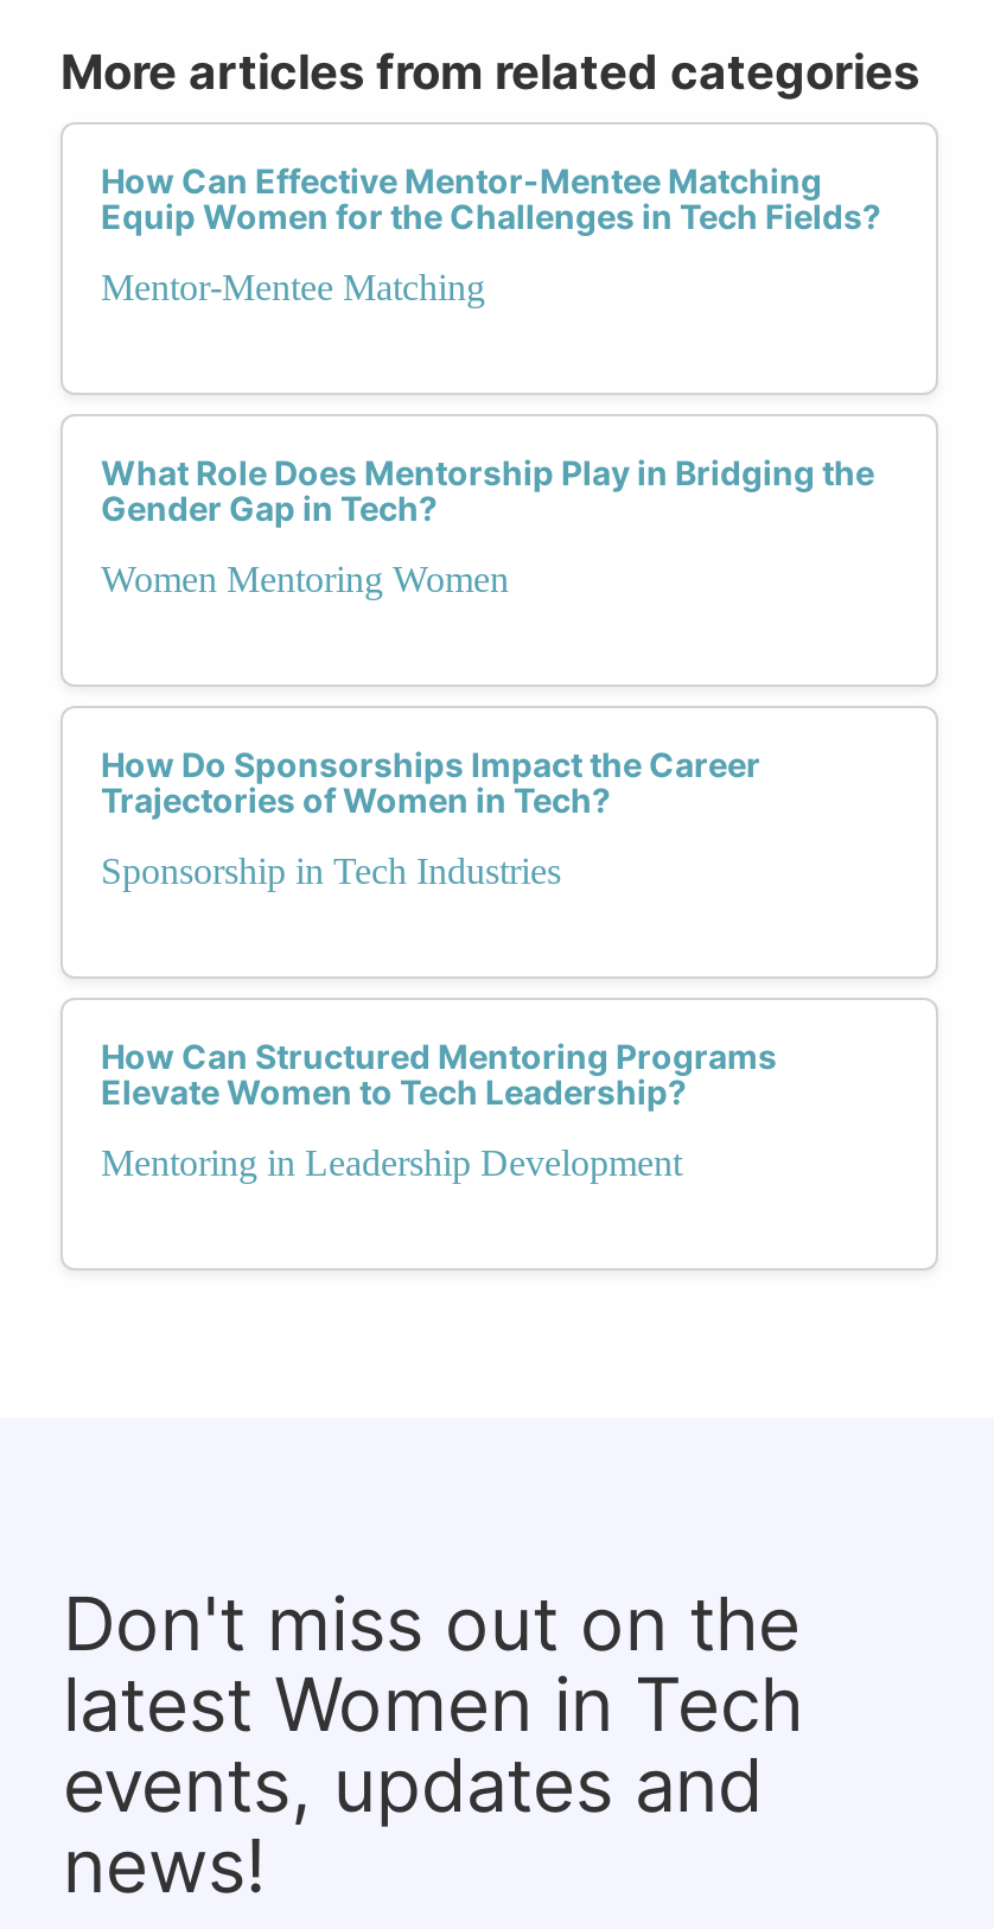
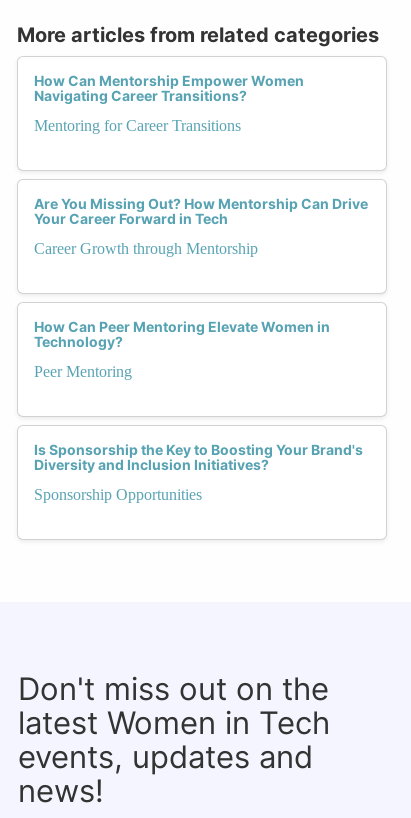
[101,160,881,236] How Can Effective Mentor-Mentee Matching | Equip Women for the Challenges in Tech Fields? -> [34,72,304,104] How Can Mentorship Empower Women | Navigating Career Transitions?
[101,267,485,307] Mentor-Mentee Matching -> [34,117,241,134] Mentoring for Career Transitions
[101,452,874,528] What Role Does Mentorship Play in Bridging the | Gender Gap in Tech? -> [34,195,368,227] Are You Missing Out? How Mentorship Can Drive | Your Career Forward in Tech
[101,559,509,599] Women Mentoring Women -> [34,240,258,257] Career Growth through Mentorship
[101,744,760,820] How Do Sponsorships Impact the Career | Trajectories of Women in Tech? -> [34,318,330,350] How Can Peer Mentoring Elevate Women in | Technology?
[101,851,561,891] Sponsorship in Tech Industries -> [34,363,132,380] Peer Mentoring
[101,1036,777,1112] How Can Structured Mentoring Programs | Elevate Women to Tech Leadership? -> [34,441,363,473] Is Sponsorship the Key to Boosting Your Brand's | Diversity and Inclusion Initiatives?
[101,1142,682,1183] Mentoring in Leadership Development -> [34,486,202,503] Sponsorship Opportunities

